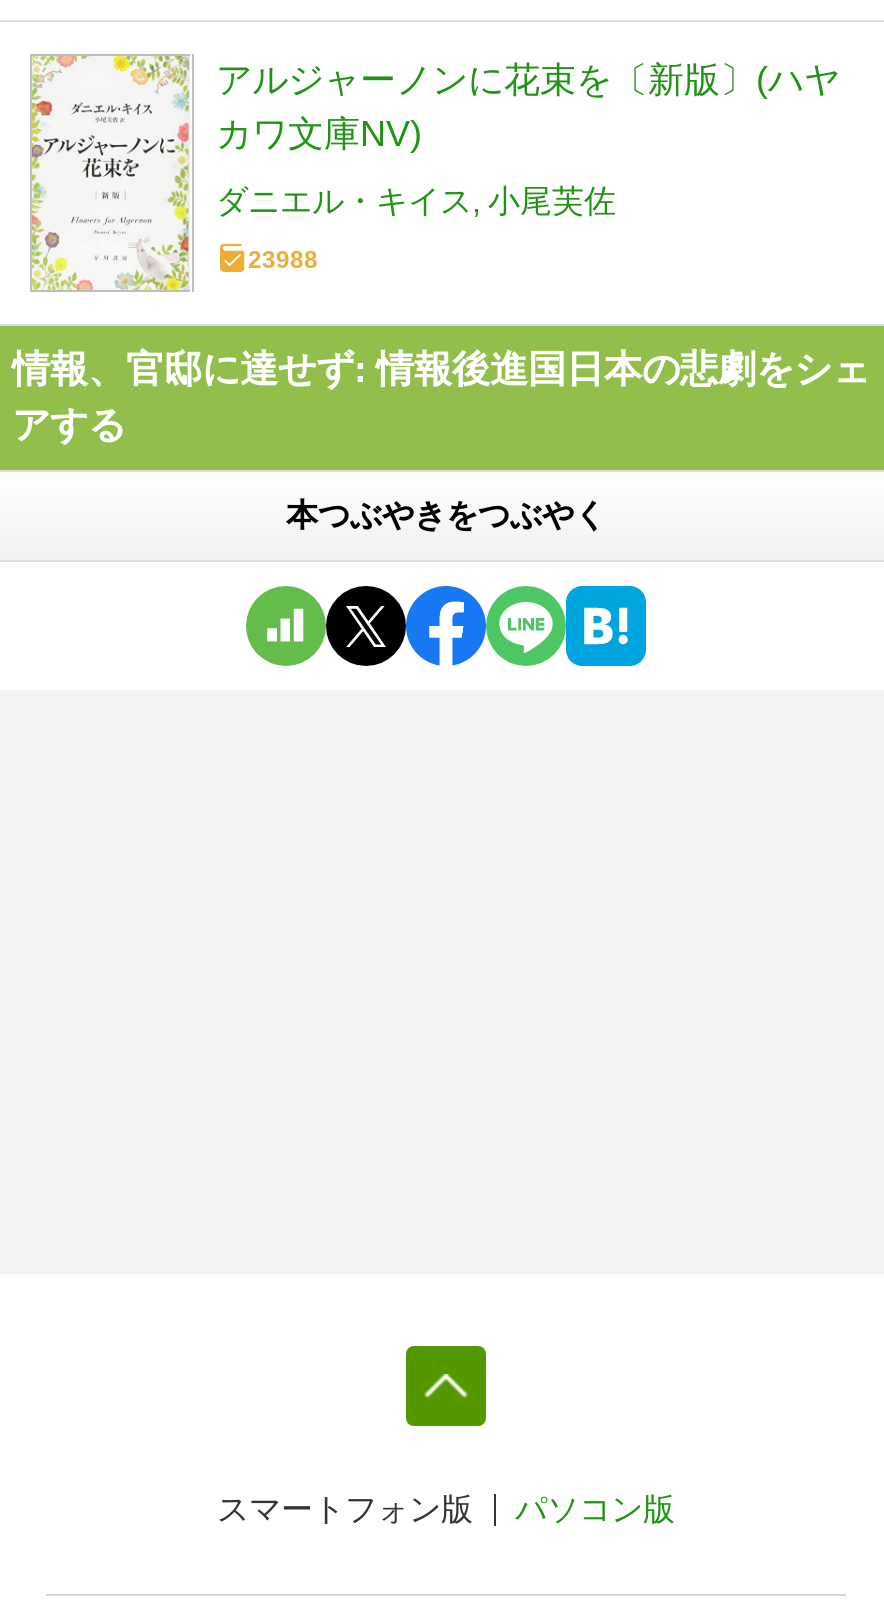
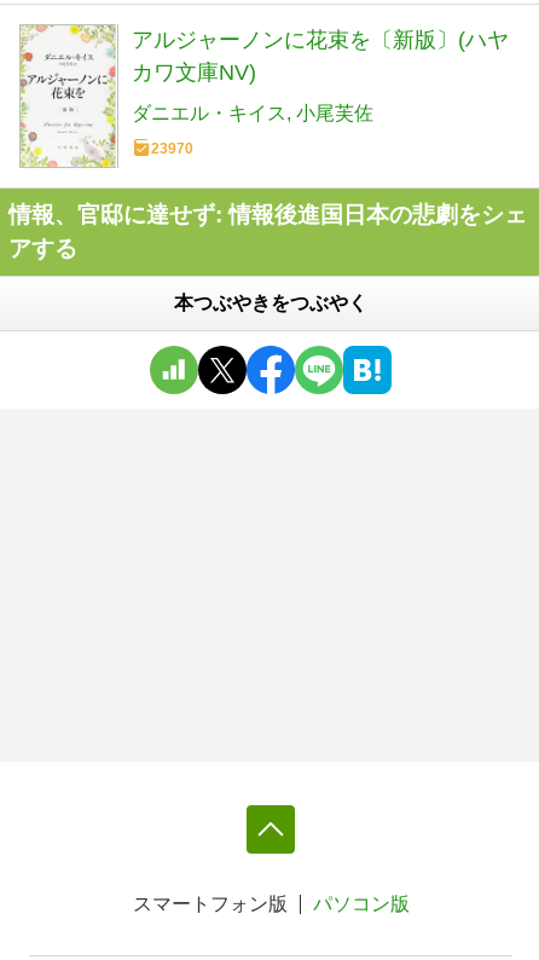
[248,245,318,273] 23988 -> [151,140,193,157] 23970

